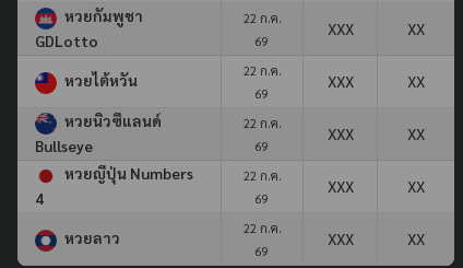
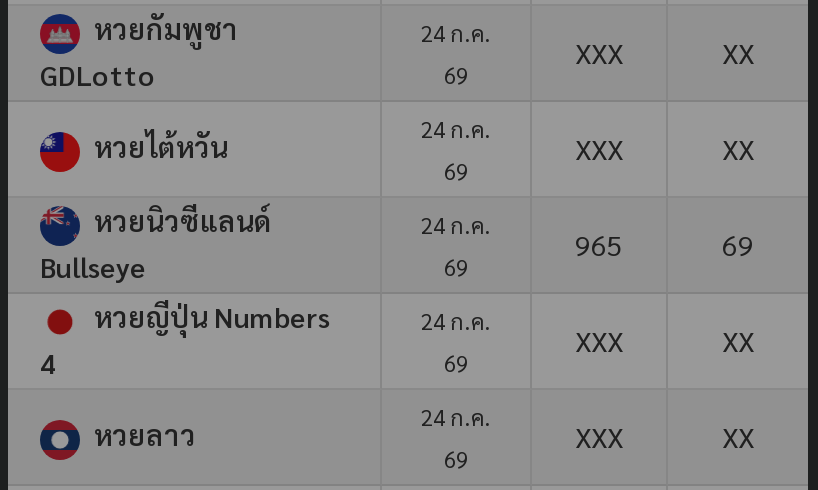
[243,10,281,26] 22 ก.ค. -> [421,18,491,48] 24 ก.ค.
[243,62,281,79] 22 ก.ค. -> [421,114,491,144] 24 ก.ค.
[243,115,281,131] 22 ก.ค. -> [421,210,491,240] 24 ก.ค.
[327,123,425,143] XXX | XX -> [575,226,754,262] 965 | 69
[243,167,281,184] 22 ก.ค. -> [421,306,491,336] 24 ก.ค.
[243,220,281,236] 22 ก.ค. -> [421,402,491,432] 24 ก.ค.

